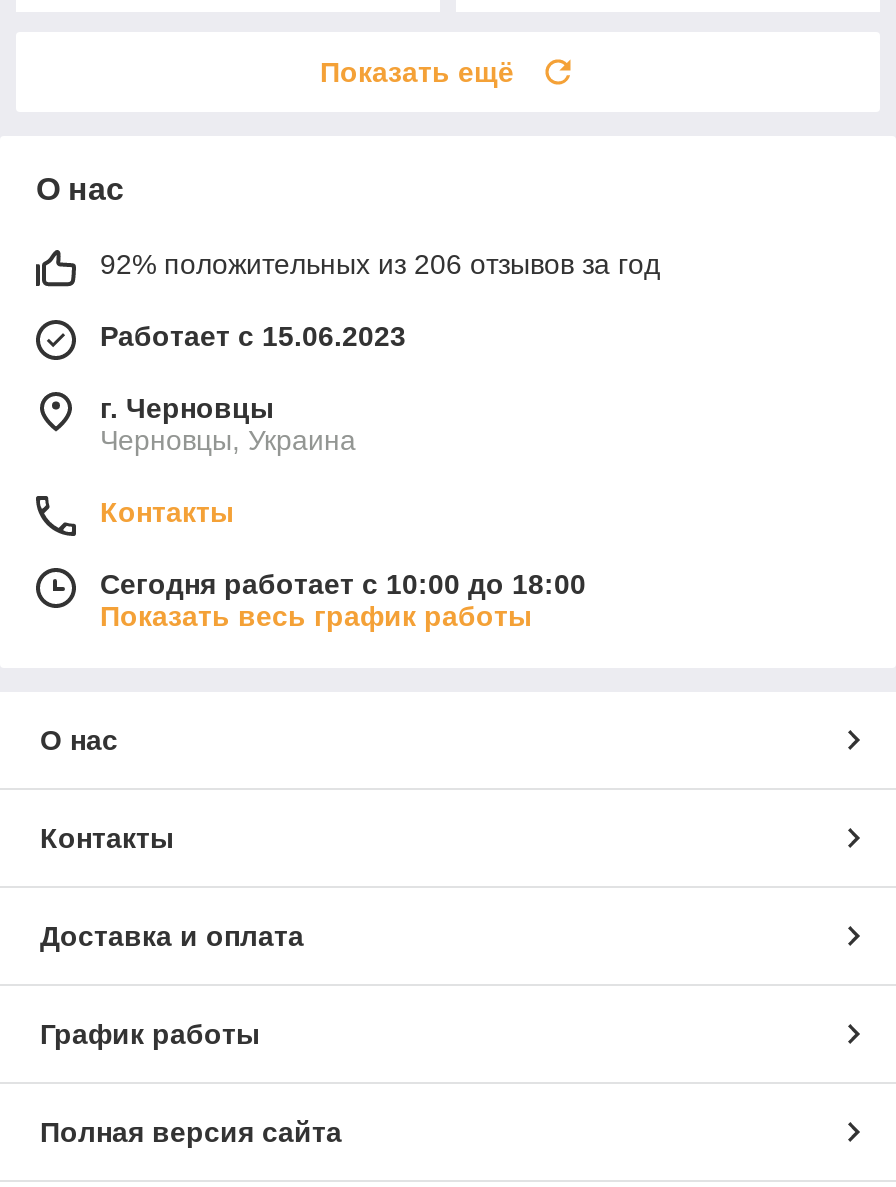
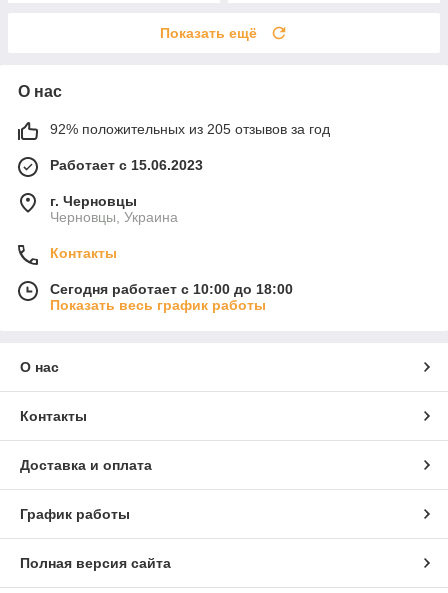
[100,248,660,280] 92% положительных из 206 отзывов за год -> [50,121,330,137] 92% положительных из 205 отзывов за год

